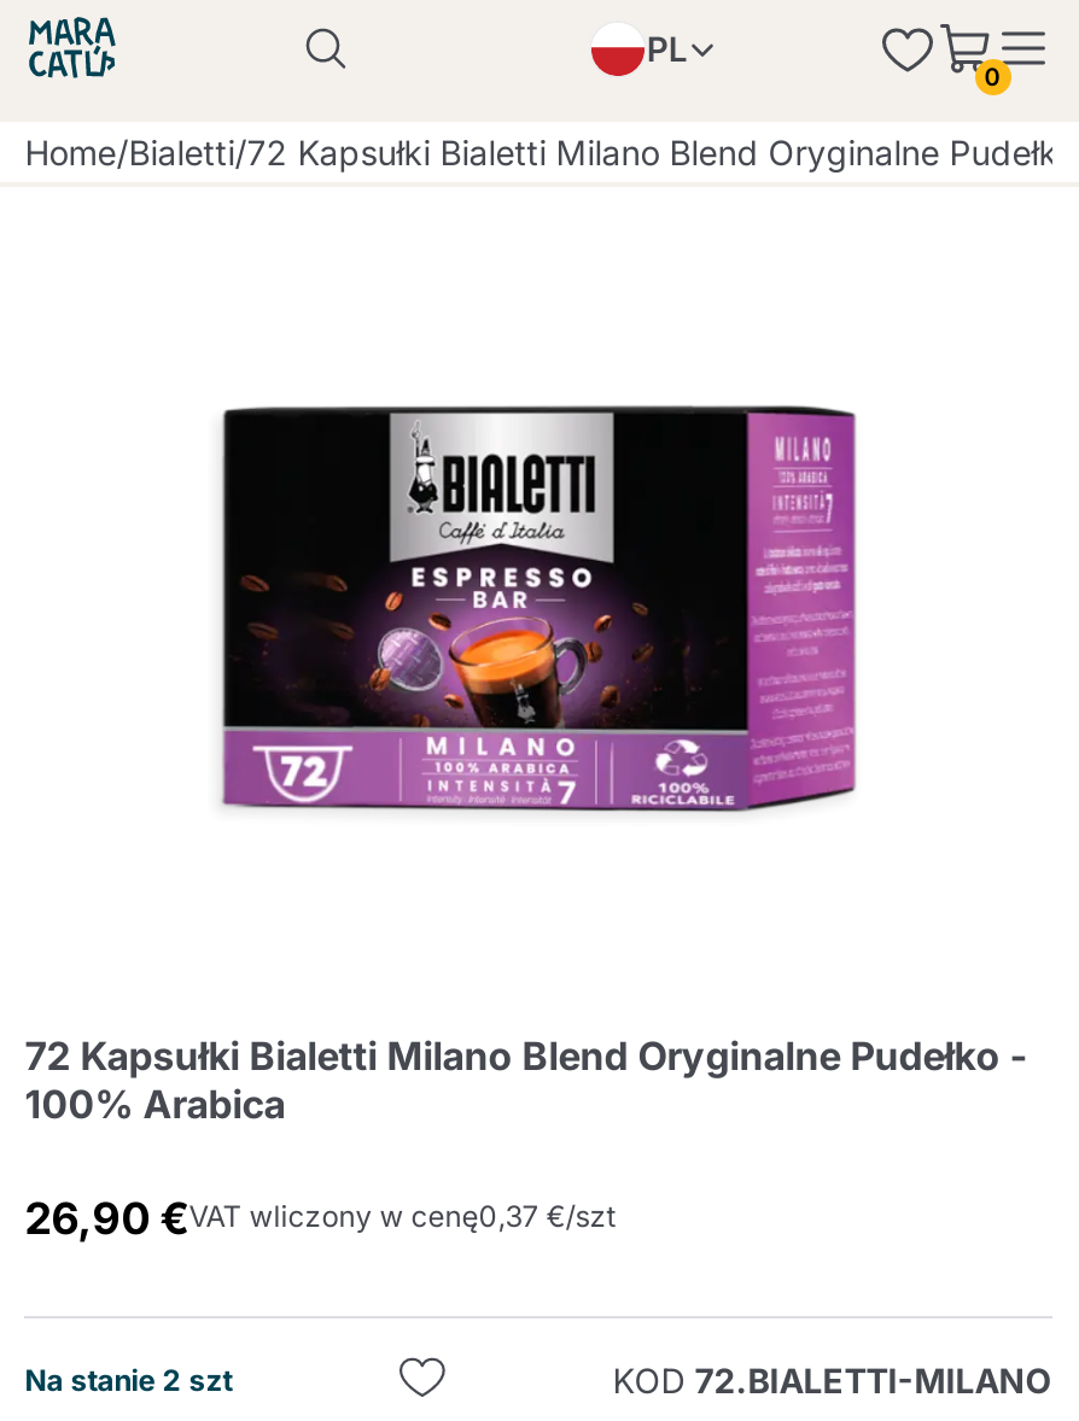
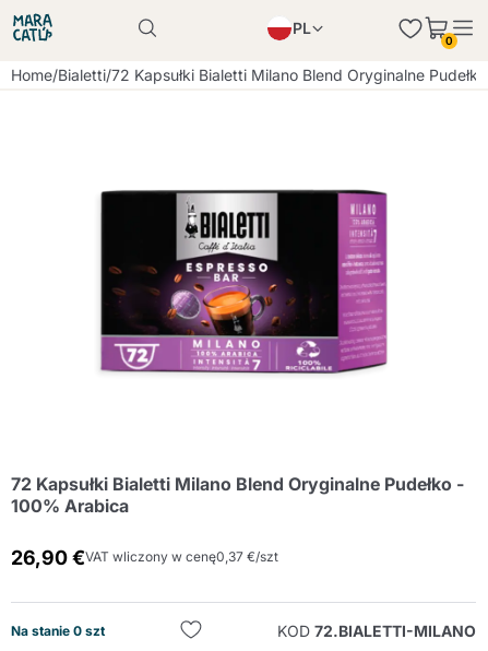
[25,1362,232,1398] Na stanie 2 szt -> [11,623,105,639] Na stanie 0 szt

